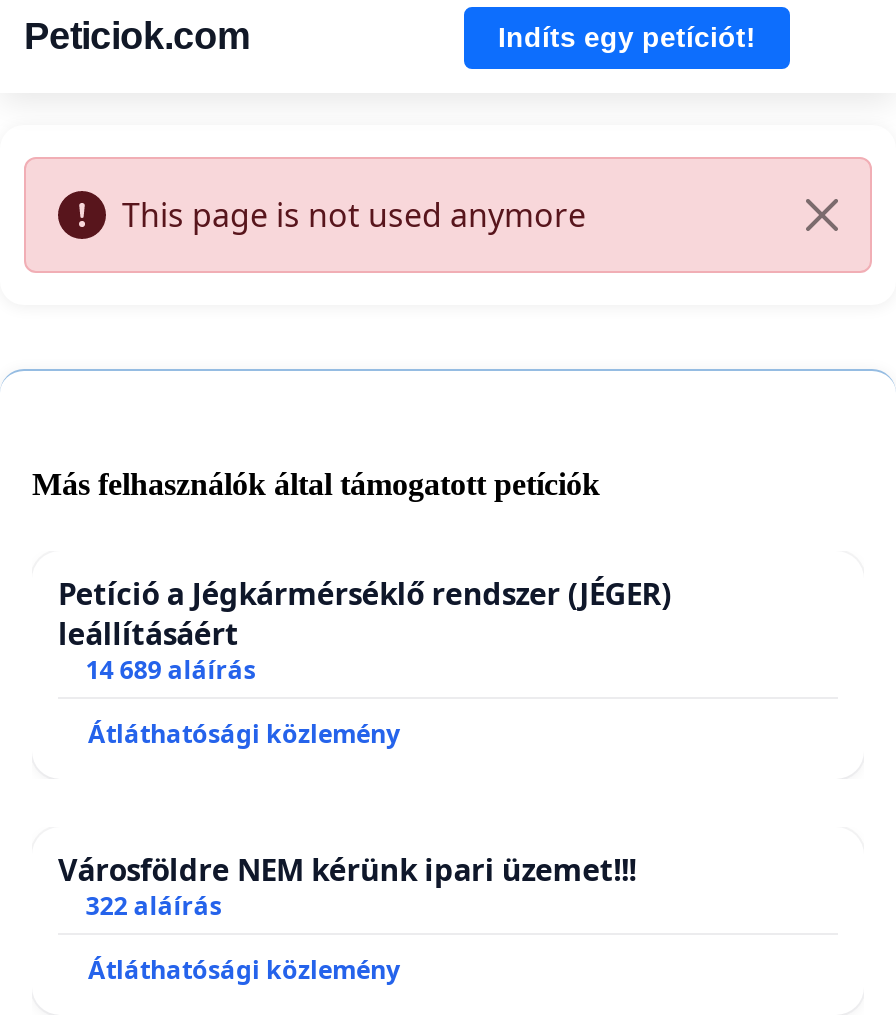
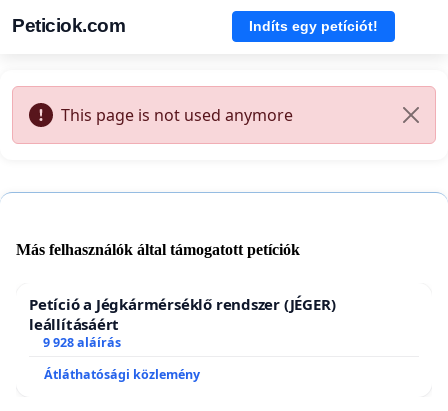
[58,654,636,924] 14 689 aláírás | Átláthatósági közlemény | Városföldre NEM kérünk ipari üzemet!!! | 322 aláírás -> [43,334,121,351] 9 928 aláírás

